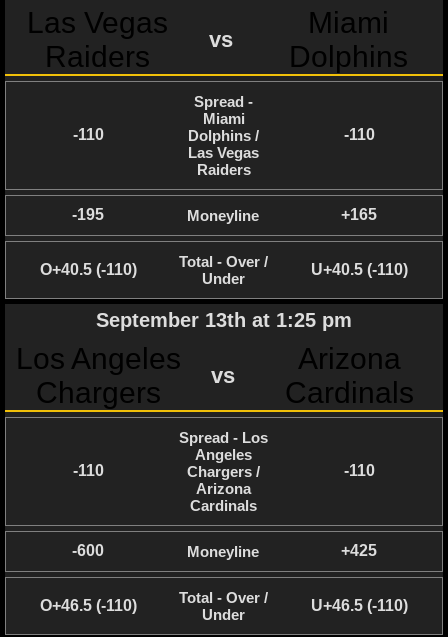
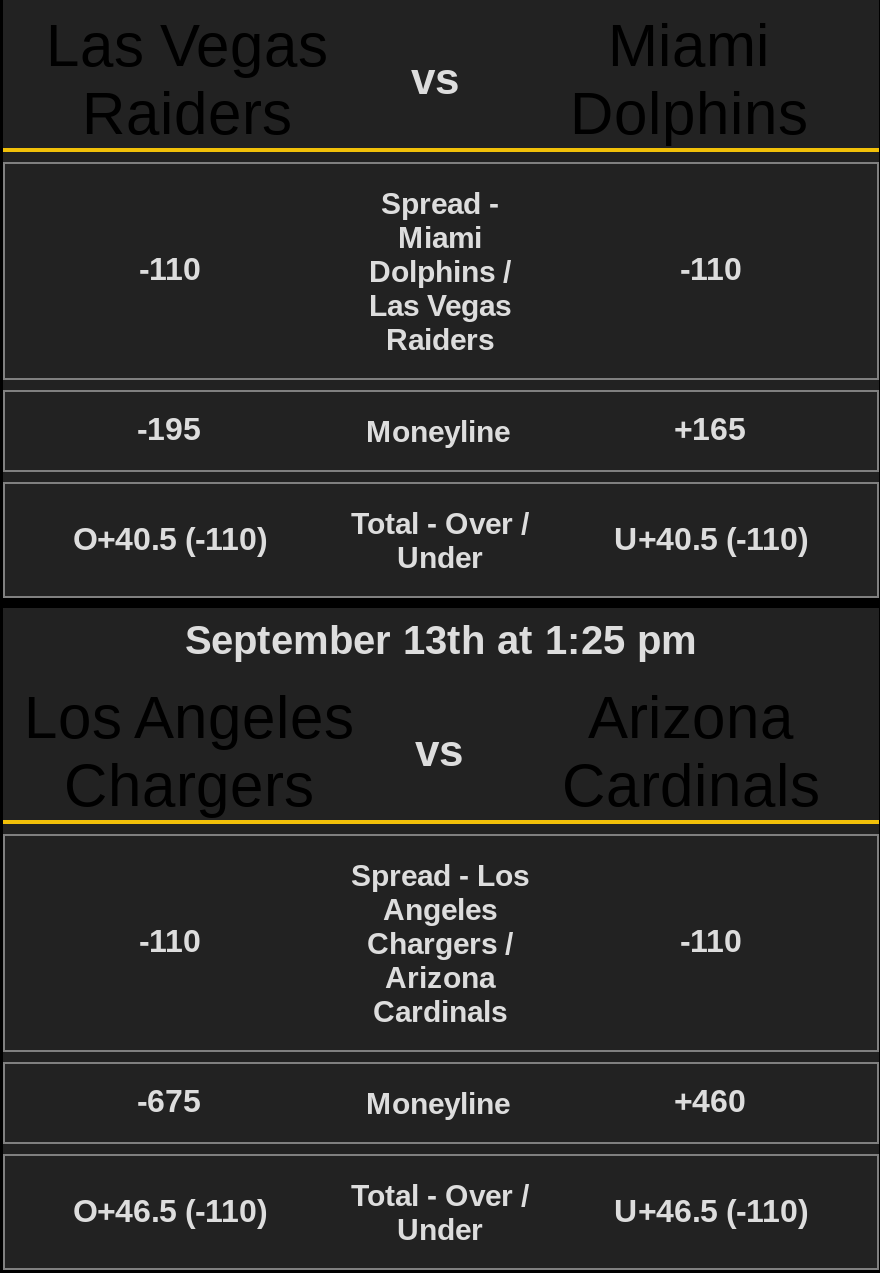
[72,542,104,559] -600 -> [137,1085,201,1119] -675
[340,542,376,559] +425 -> [674,1085,746,1119] +460

